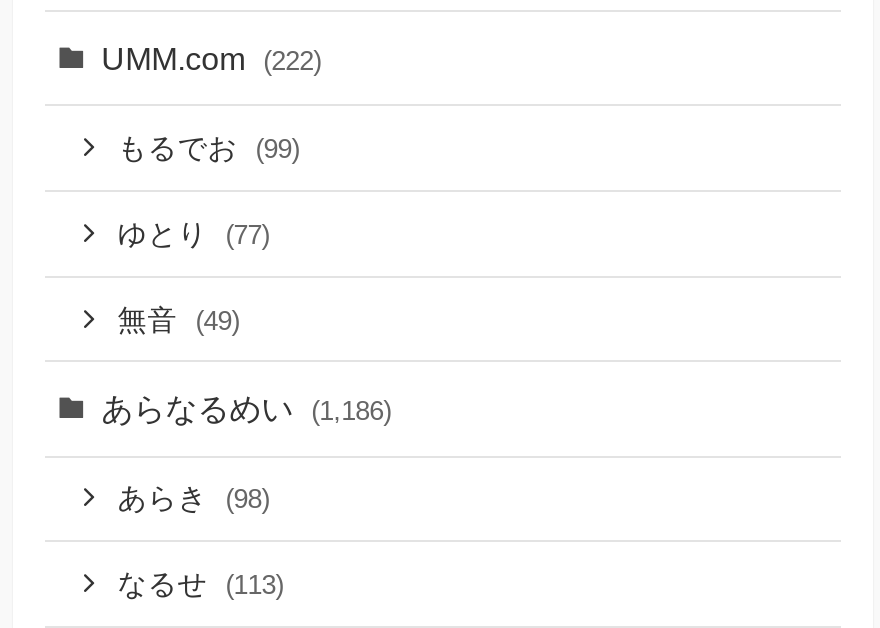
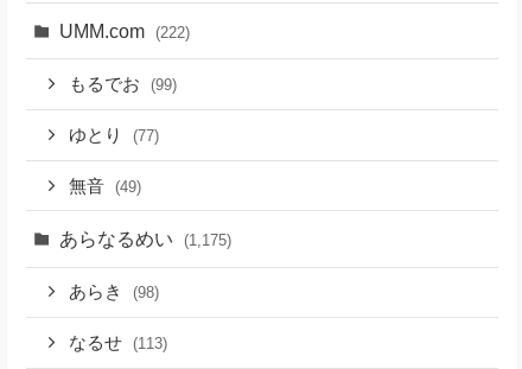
[101,391,391,427] あらなるめい (1,186) -> [60,228,232,250] あらなるめい (1,175)

